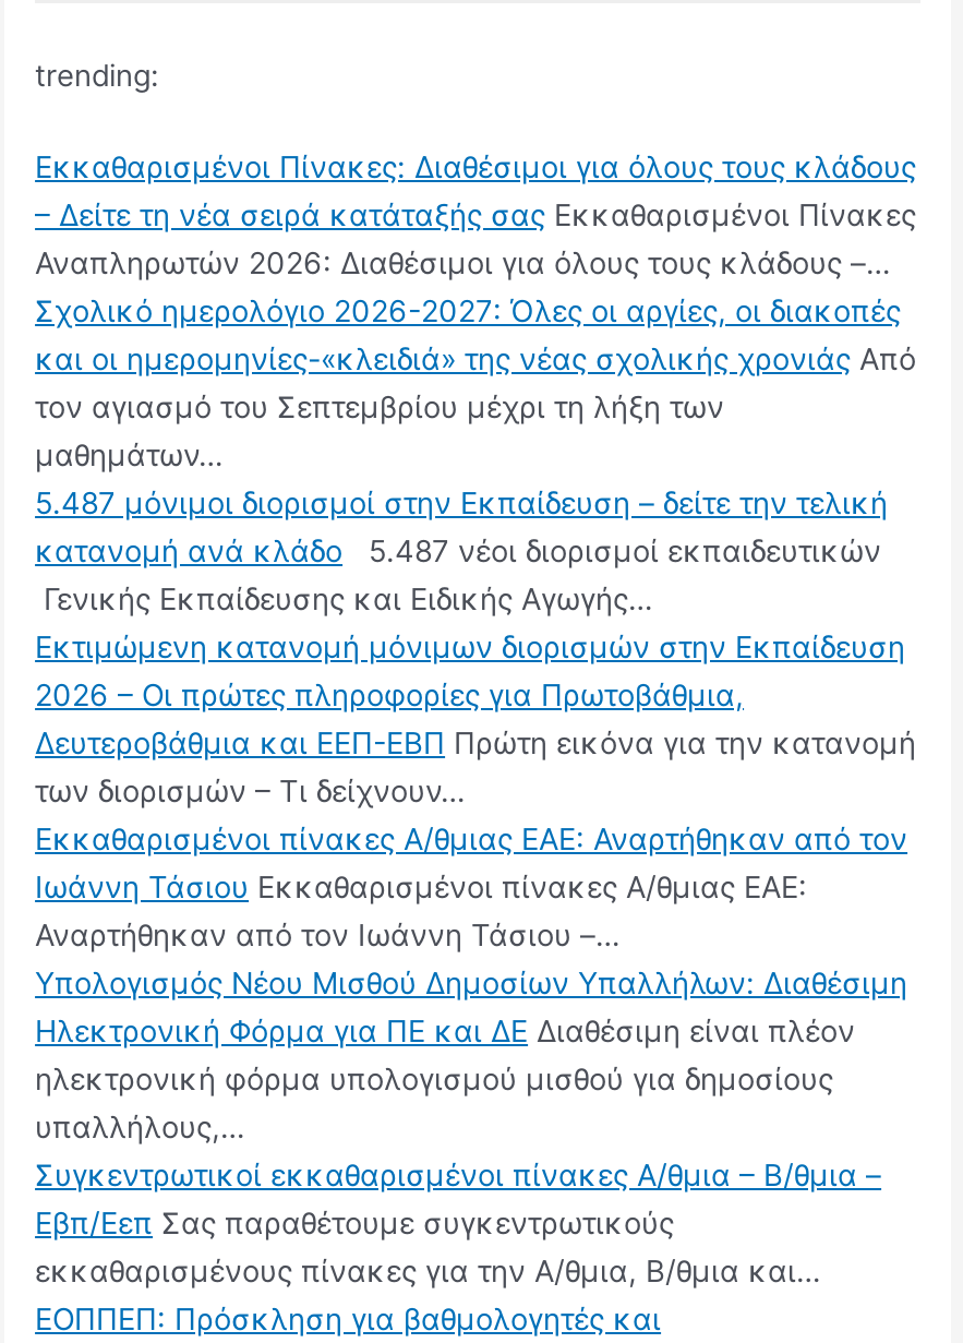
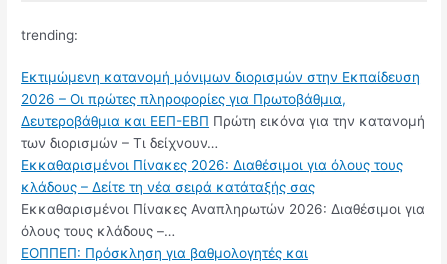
[35,149,916,616] Εκκαθαρισμένοι Πίνακες: Διαθέσιμοι για όλους τους κλάδους | – Δείτε τη νέα σειρά κατάταξής σας Εκκαθαρισμένοι Πίνακες | Αναπληρωτών 2026: Διαθέσιμοι για όλους τους κλάδους –… | Σχολικό ημερολόγιο 2026-2027: Όλες οι αργίες, οι διακοπές | και οι ημερομηνίες-«κλειδιά» της νέας σχολικής χρονιάς Από | τον αγιασμό του Σεπτεμβρίου μέχρι τη λήξη των | μαθημάτων… | 5.487 μόνιμοι διορισμοί στην Εκπαίδευση – δείτε την τελική | κατανομή ανά κλάδο 5.487 νέοι διορισμοί εκπαιδευτικών | Γενικής Εκπαίδευσης και Ειδικής Αγωγής… -> none
[35,821,907,1288] Εκκαθαρισμένοι πίνακες Α/θμιας ΕΑΕ: Αναρτήθηκαν από τον | Ιωάννη Τάσιου Εκκαθαρισμένοι πίνακες Α/θμιας ΕΑΕ: | Αναρτήθηκαν από τον Ιωάννη Τάσιου –… | Υπολογισμός Νέου Μισθού Δημοσίων Υπαλλήλων: Διαθέσιμη | Ηλεκτρονική Φόρμα για ΠΕ και ΔΕ Διαθέσιμη είναι πλέον | ηλεκτρονική φόρμα υπολογισμού μισθού για δημοσίους | υπαλλήλους,… | Συγκεντρωτικοί εκκαθαρισμένοι πίνακες Α/θμια – Β/θμια – | Εβπ/Εεπ Σας παραθέτουμε συγκεντρωτικούς | εκκαθαρισμένους πίνακες για την Α/θμια, Β/θμια και… -> [21,157,425,239] Εκκαθαρισμένοι Πίνακες 2026: Διαθέσιμοι για όλους τους | κλάδους – Δείτε τη νέα σειρά κατάταξής σας | Εκκαθαρισμένοι Πίνακες Αναπληρωτών 2026: Διαθέσιμοι για | όλους τους κλάδους –…

